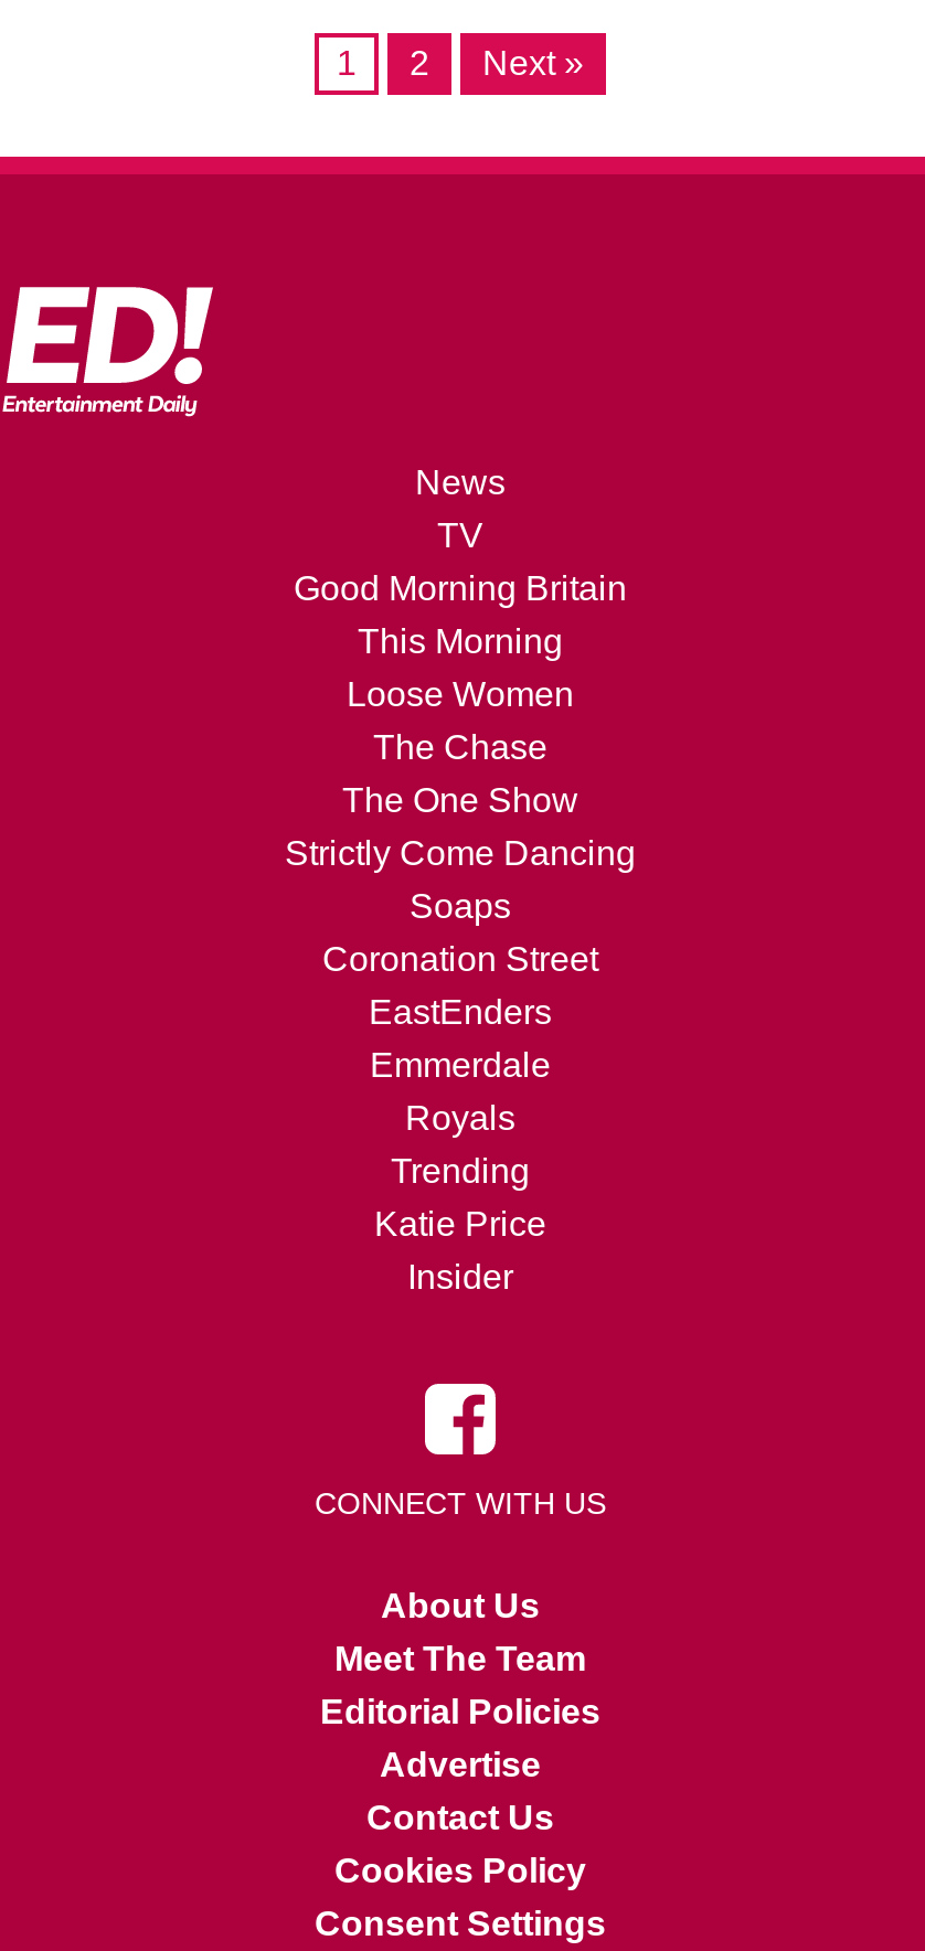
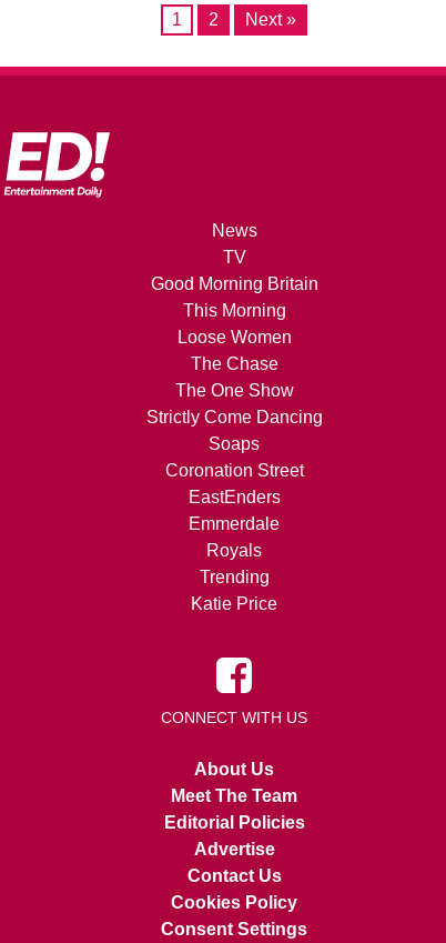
[407,1257,513,1295] Insider -> none

